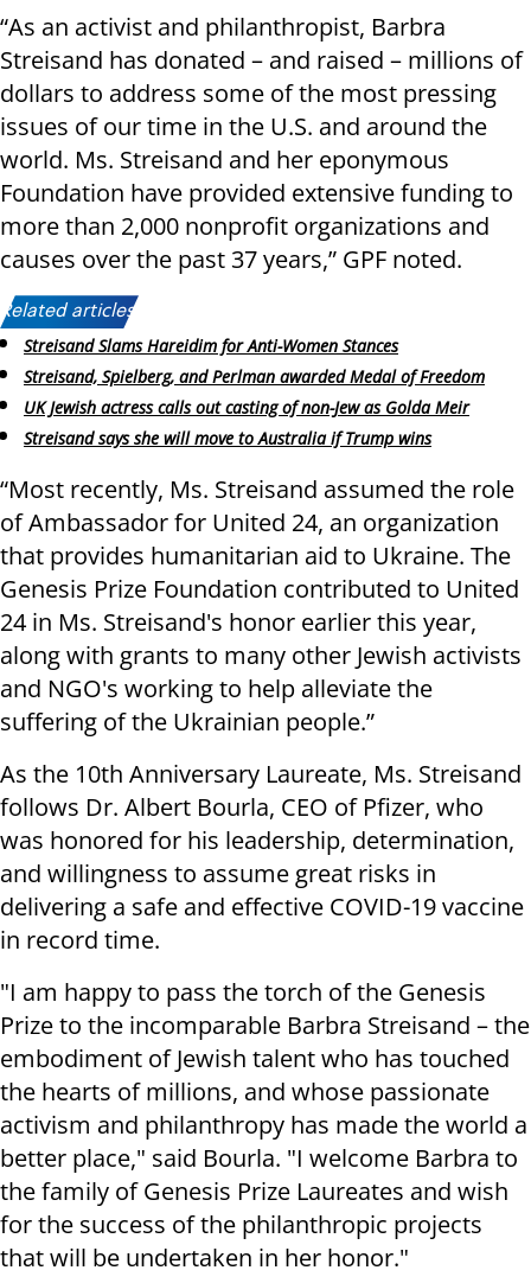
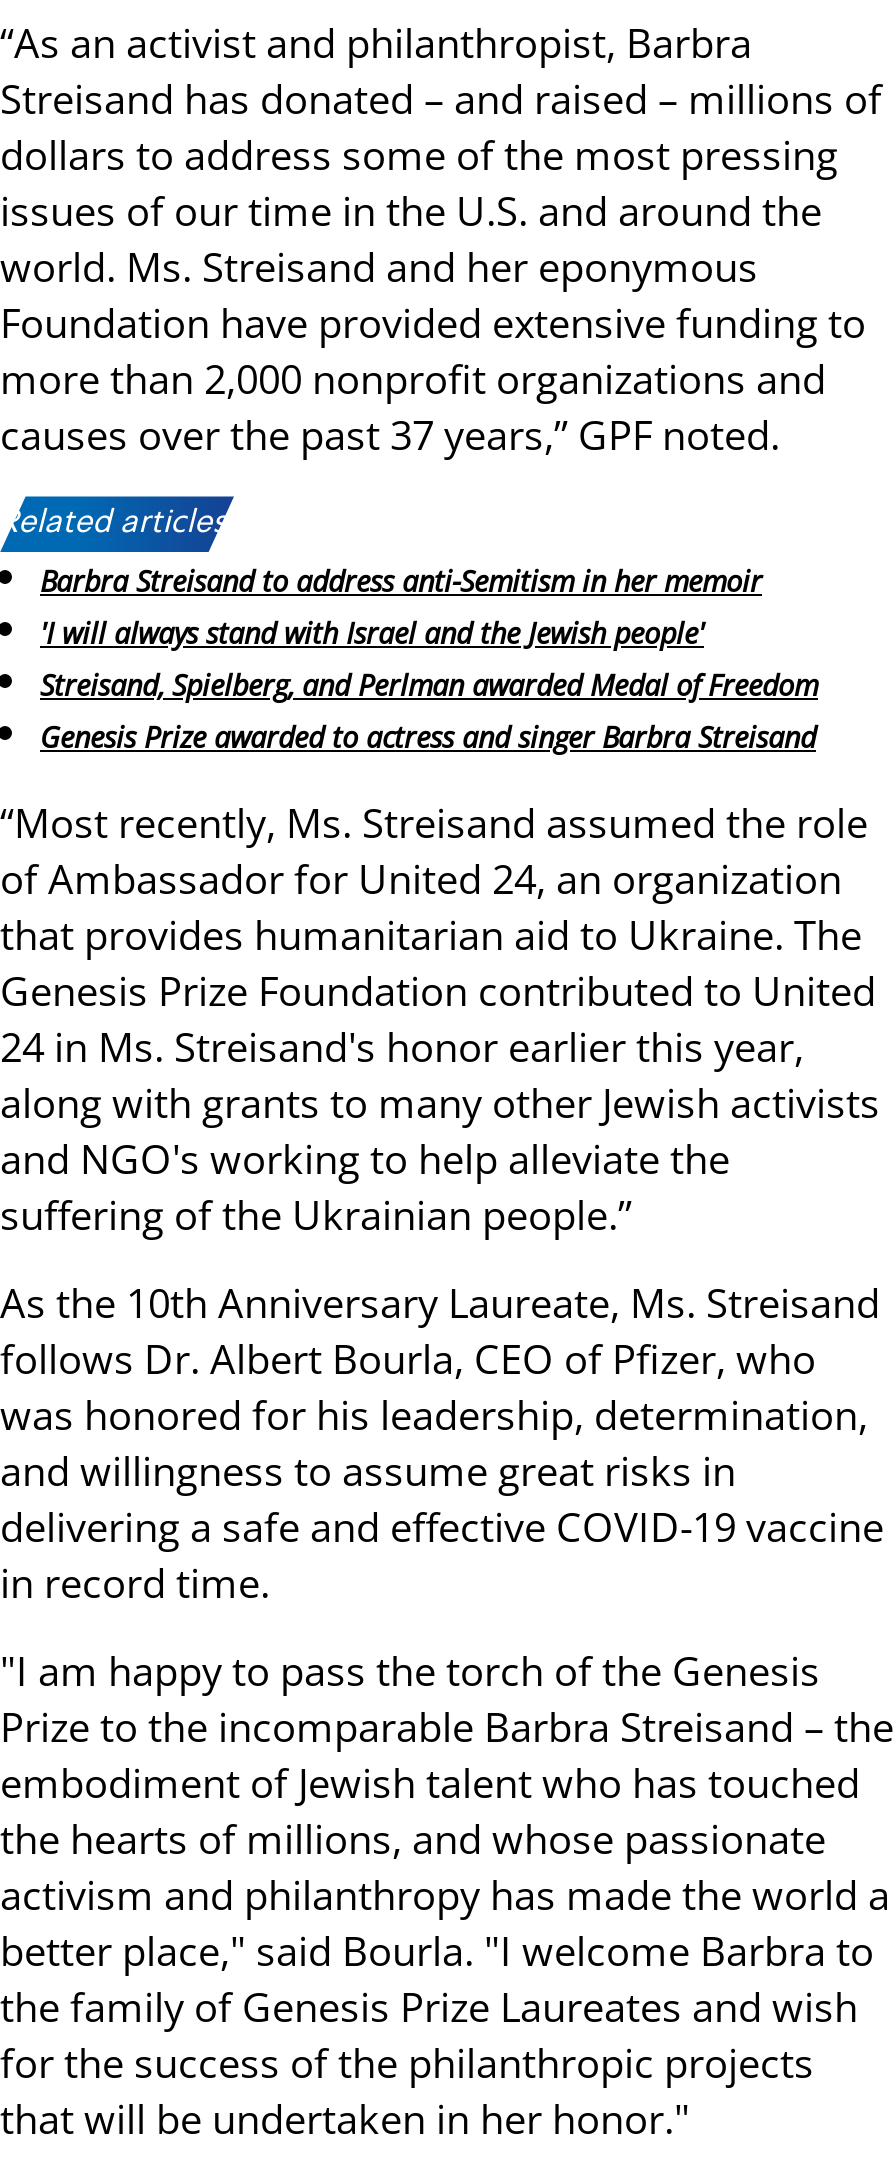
[24,335,398,357] Streisand Slams Hareidim for Anti-Women Stances -> [40,563,762,652] Barbra Streisand to address anti-Semitism in her memoir | 'I will always stand with Israel and the Jewish people'
moved [24,365,485,388] -> [40,666,818,704]: Streisand, Spielberg, and Perlman awarded Medal of Freedom
[24,396,469,449] UK Jewish actress calls out casting of non-Jew as Golda Meir | Streisand says she will move to Australia if Trump wins -> [40,717,816,755] Genesis Prize awarded to actress and singer Barbra Streisand

